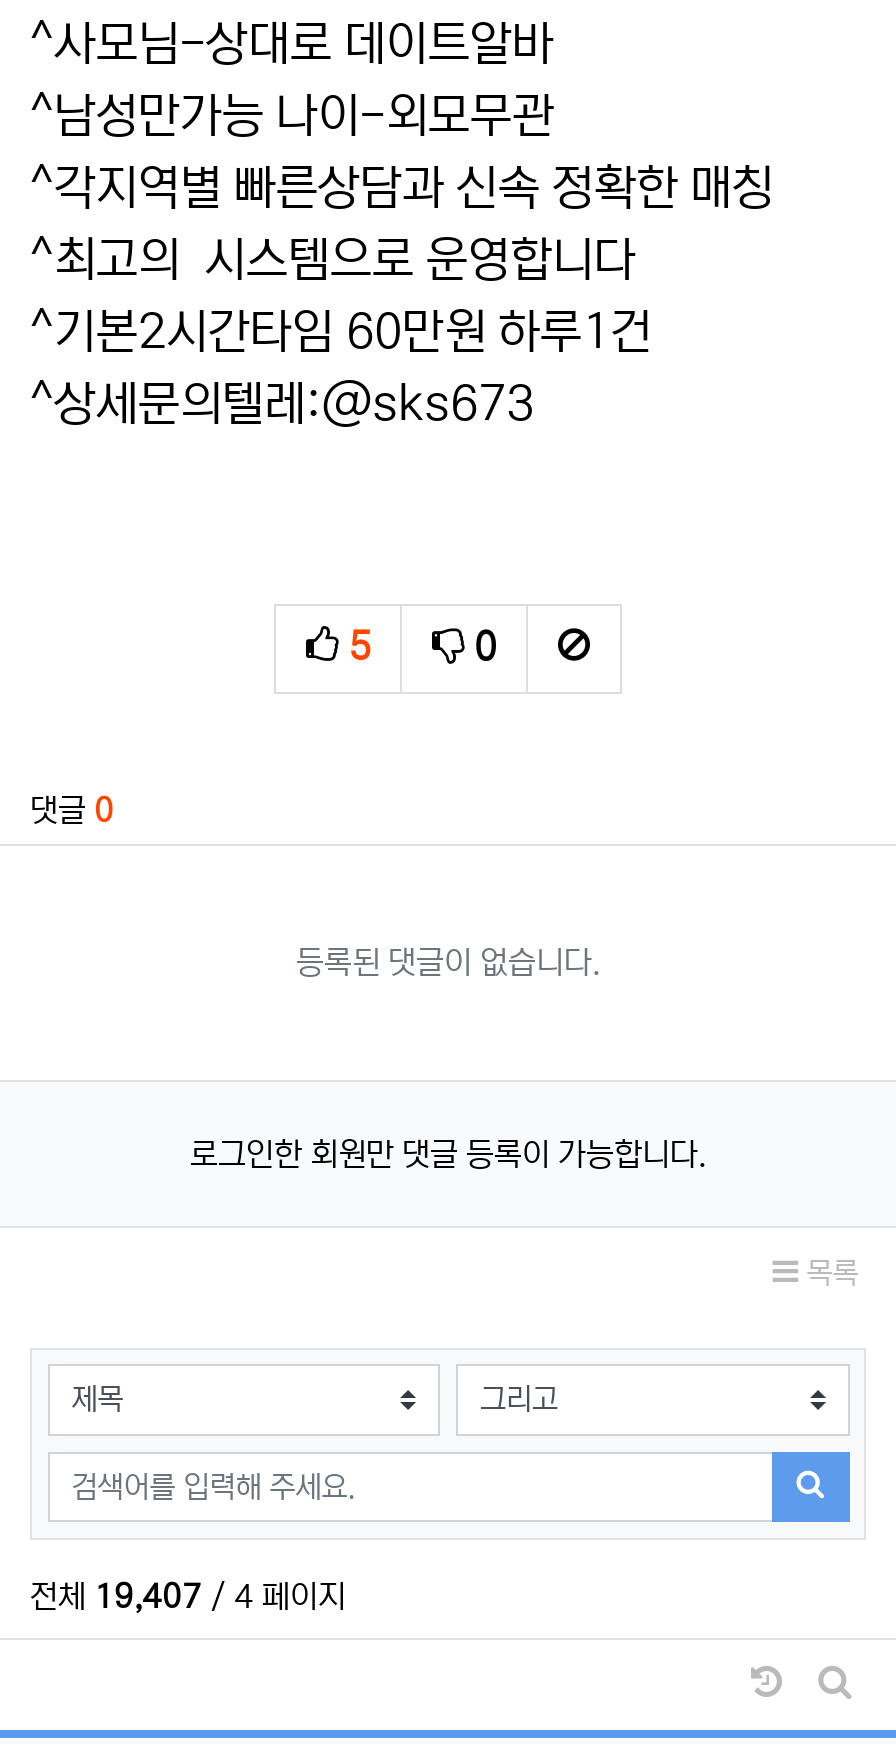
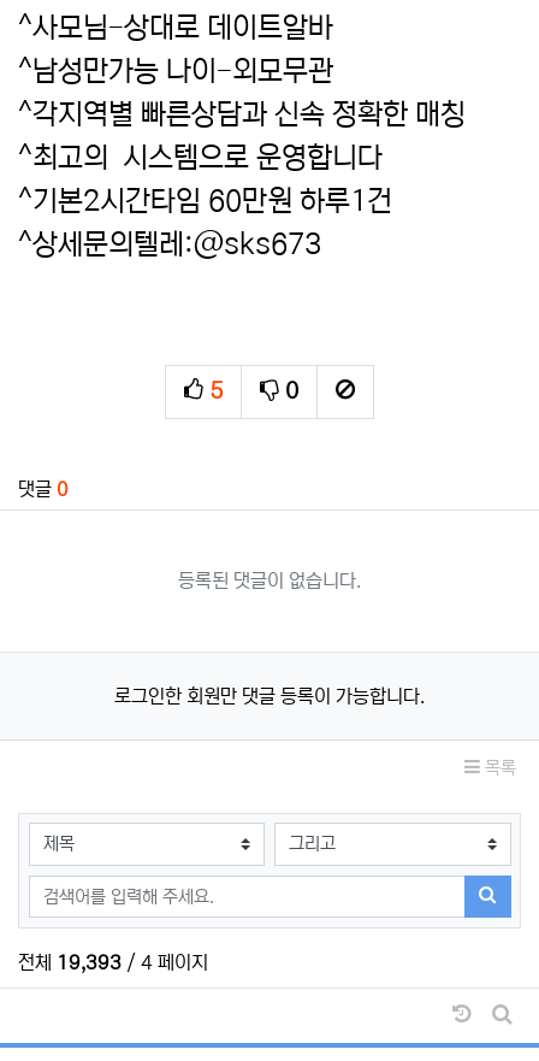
[30,1578,346,1614] 전체 19,407 / 4 페이지 -> [18,951,208,973] 전체 19,393 / 4 페이지

